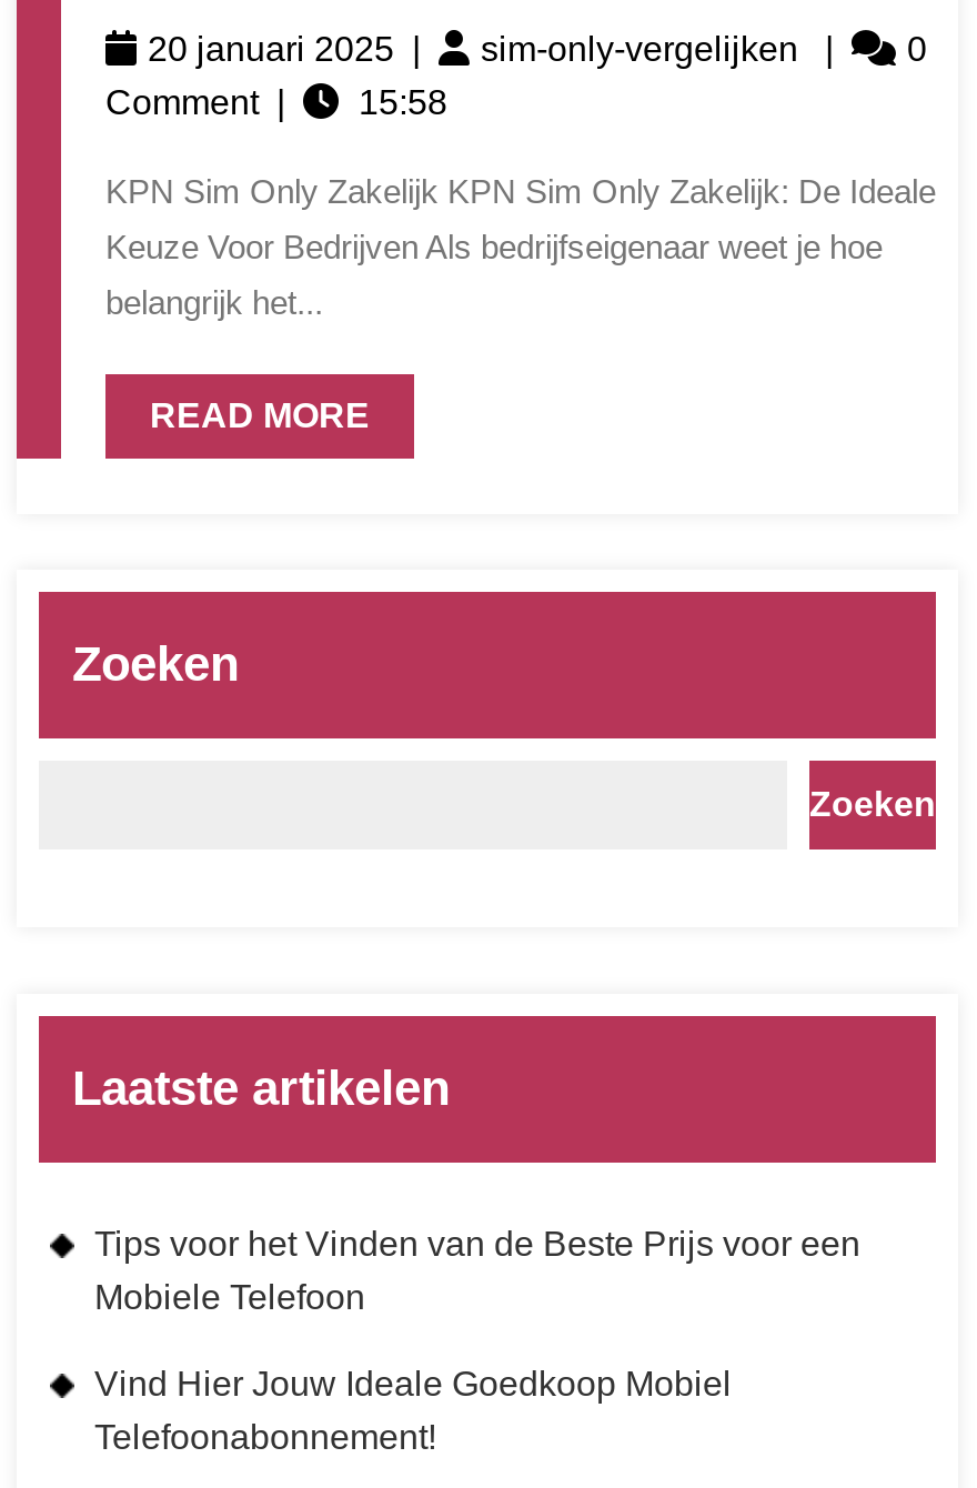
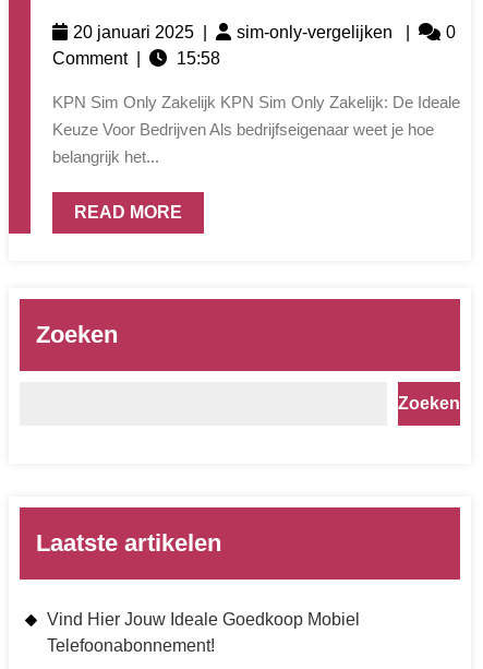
[94,1225,860,1316] Tips voor het Vinden van de Beste Prijs voor een | Mobiele Telefoon -> none

